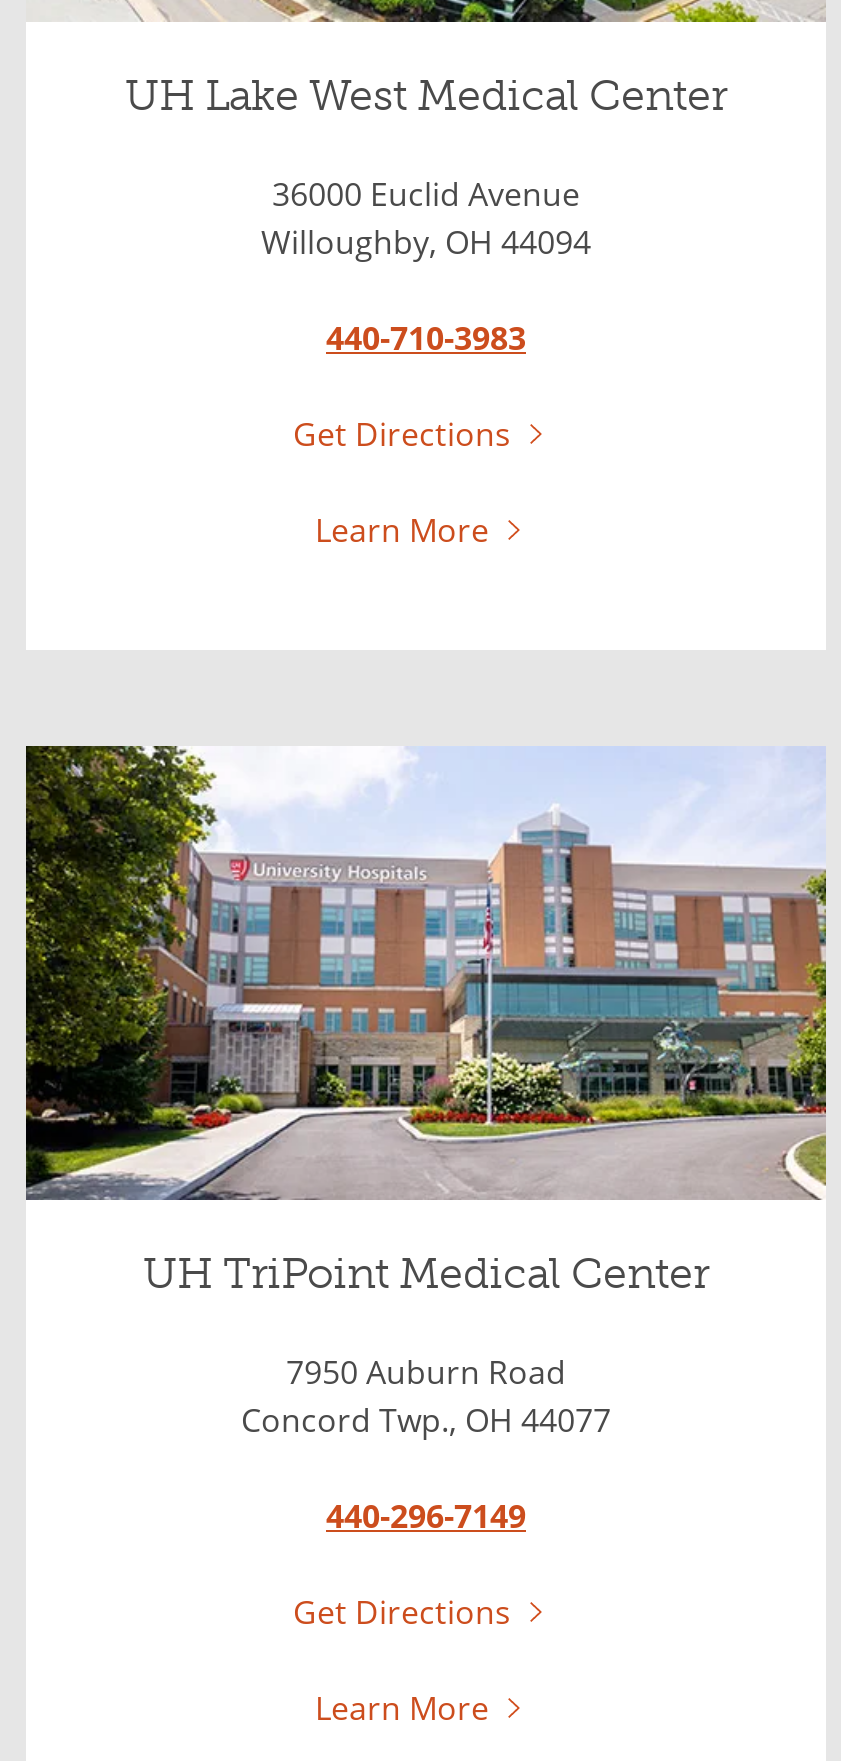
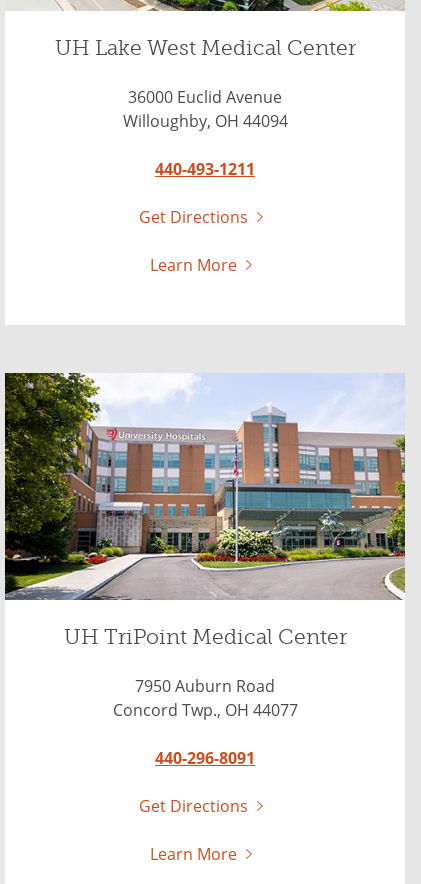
[326,315,526,359] 440-710-3983 -> [155,158,255,180] 440-493-1211
[326,1494,526,1538] 440-296-7149 -> [155,747,255,769] 440-296-8091

